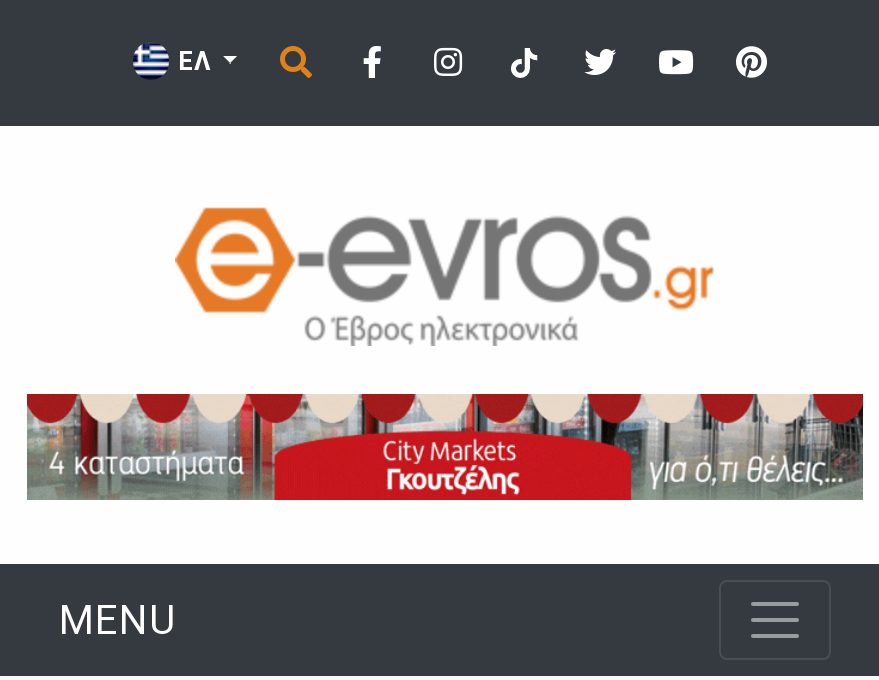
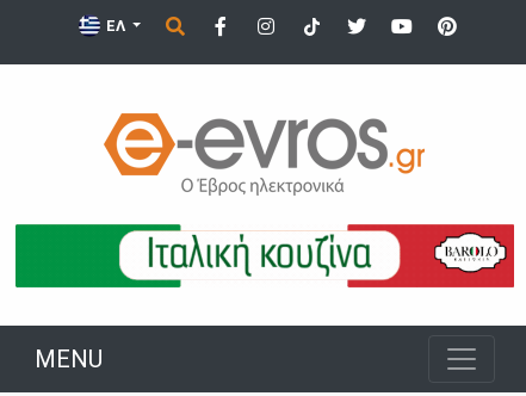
[25,392,865,502] [image] -> [14,223,515,289] [image]

